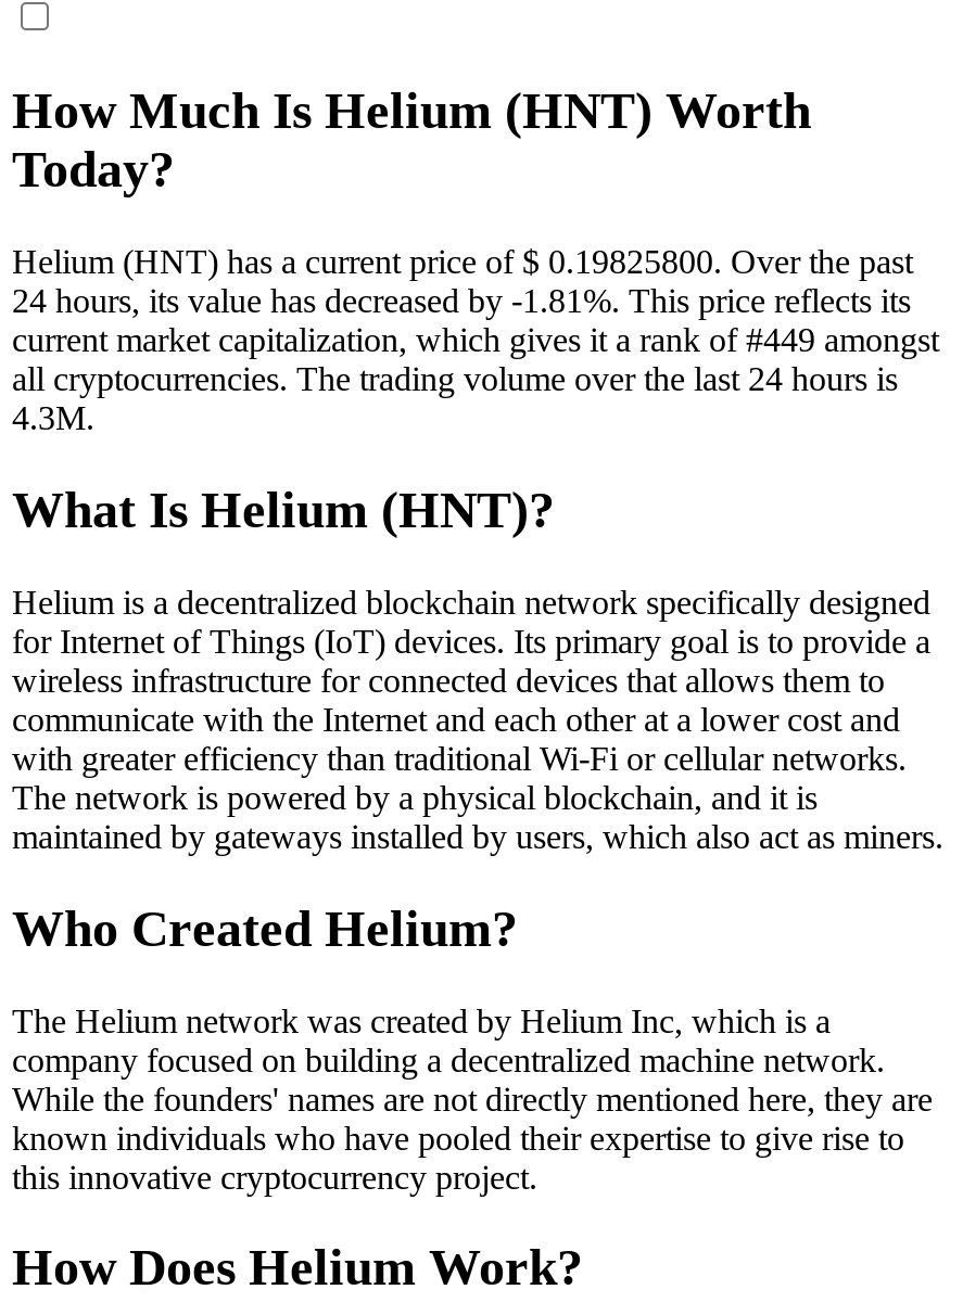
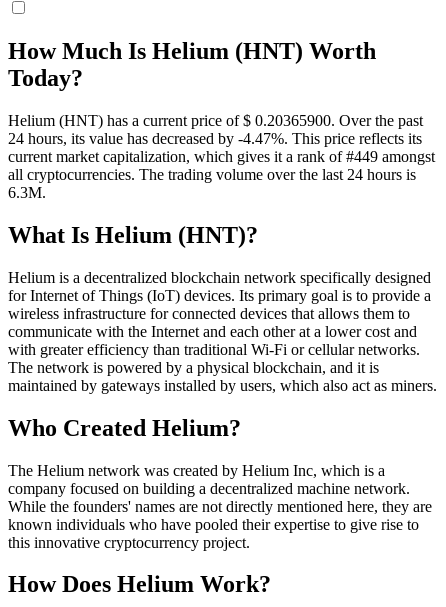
[12,243,913,280] Helium (HNT) has a current price of $ 0.19825800. Over the past -> [8,112,423,129] Helium (HNT) has a current price of $ 0.20365900. Over the past
[12,282,911,319] 24 hours, its value has decreased by -1.81%. This price reflects its -> [8,130,422,147] 24 hours, its value has decreased by -4.47%. This price reflects its
[12,399,94,436] 4.3M. -> [8,184,46,201] 6.3M.

